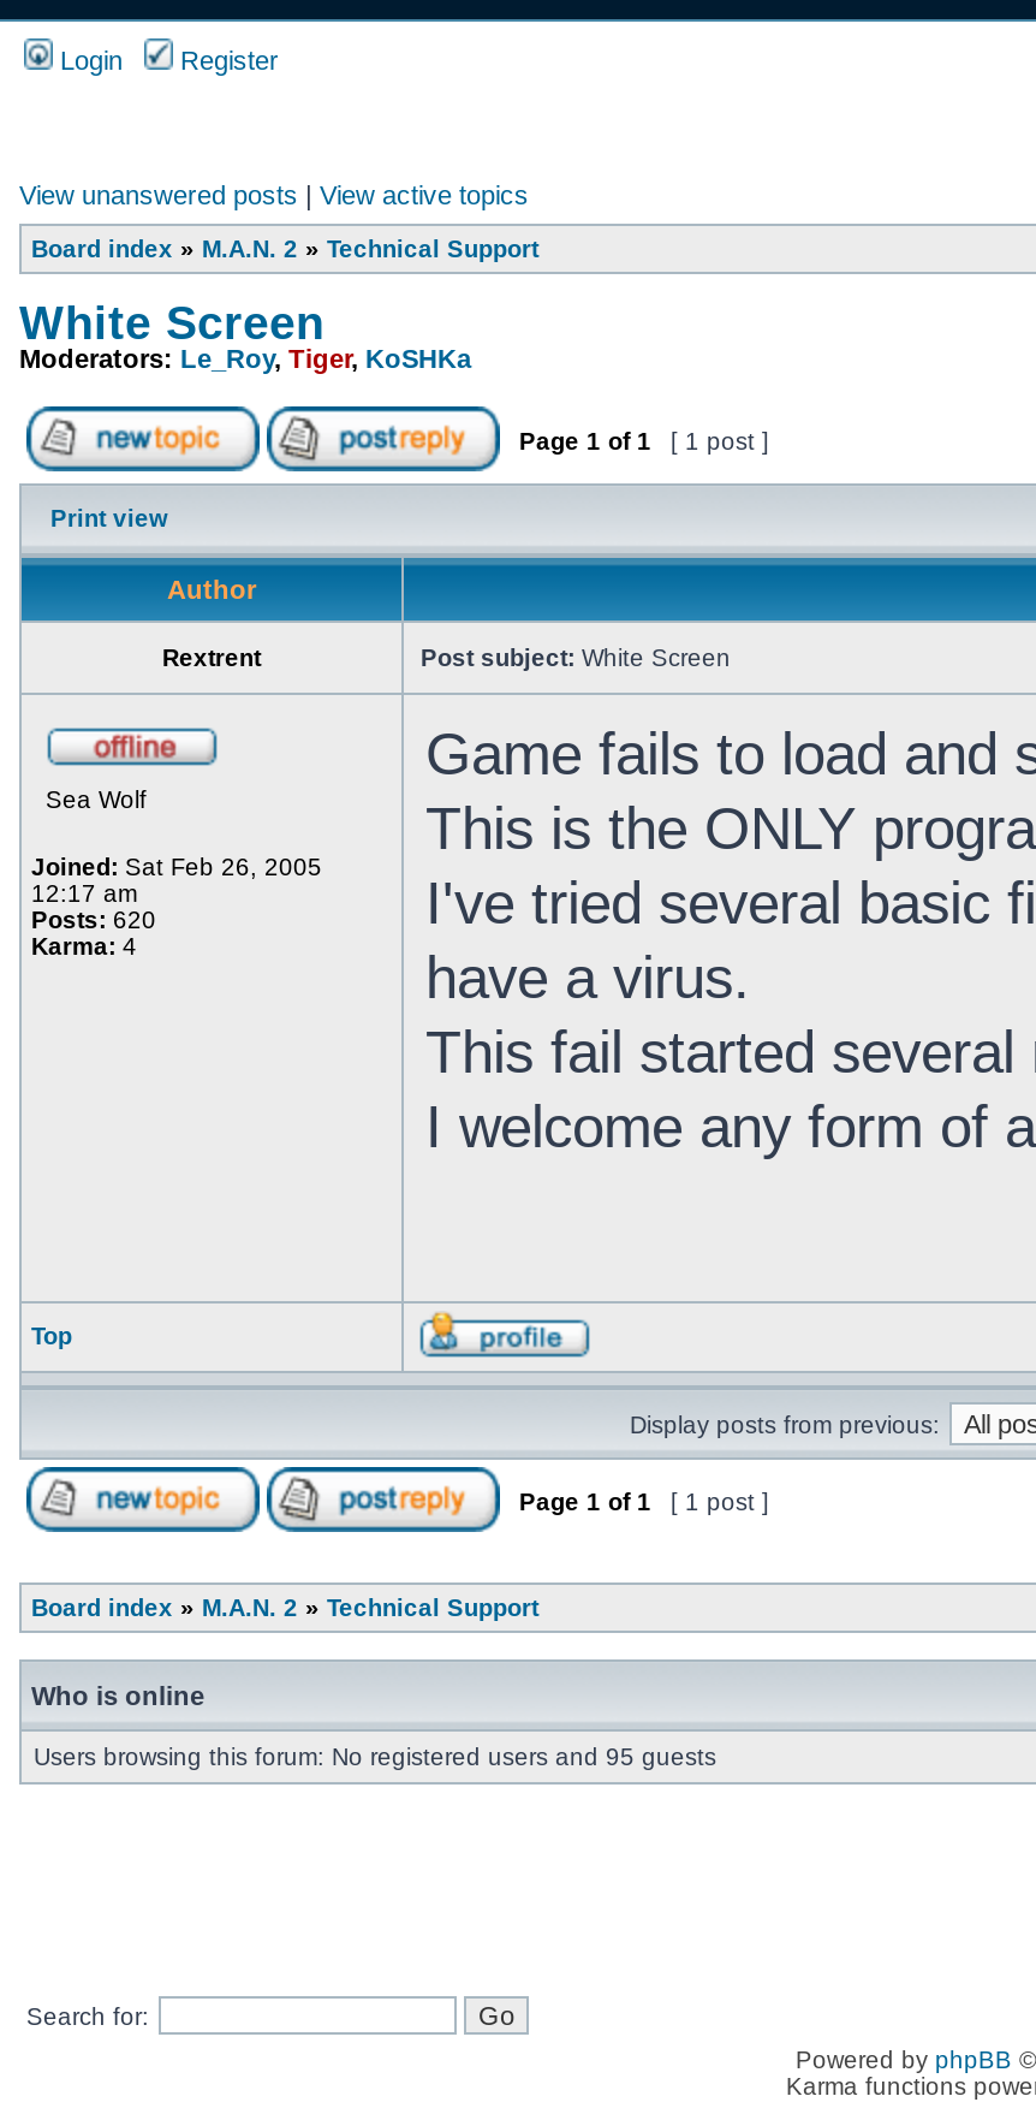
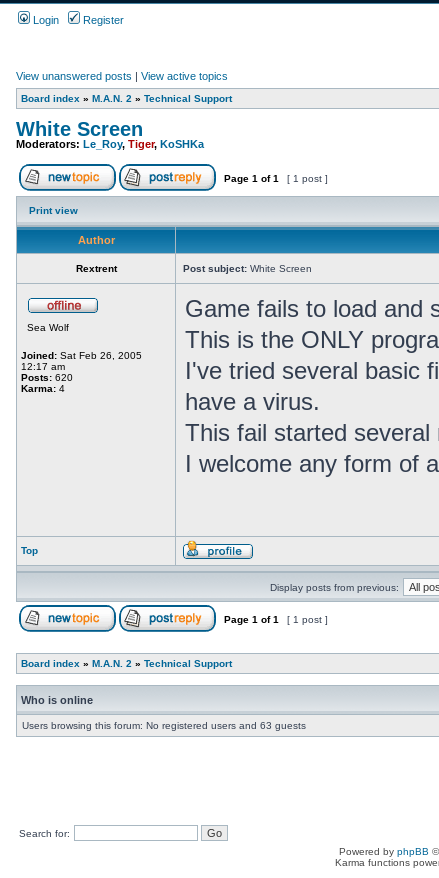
[34,1744,716,1770] Users browsing this forum: No registered users and 95 guests -> [22,720,306,731] Users browsing this forum: No registered users and 63 guests

